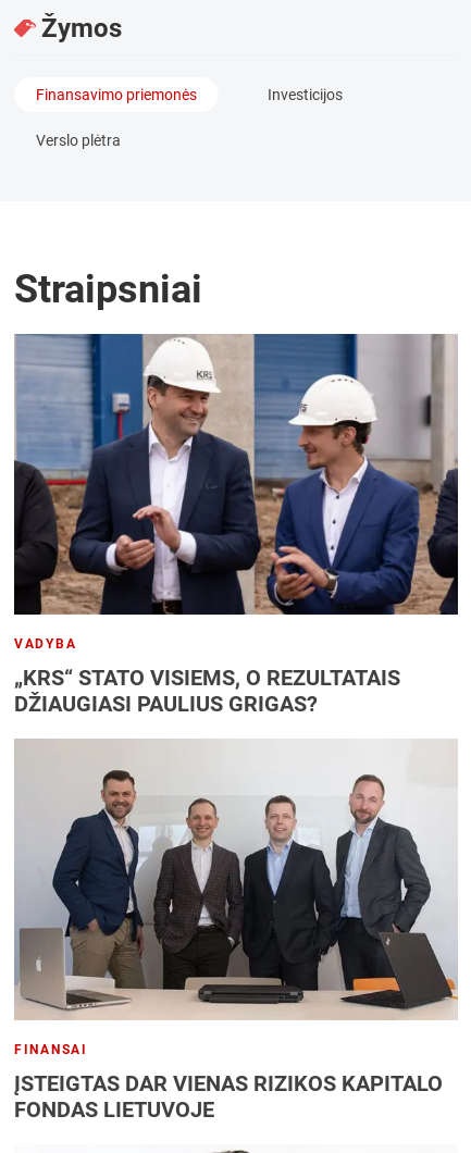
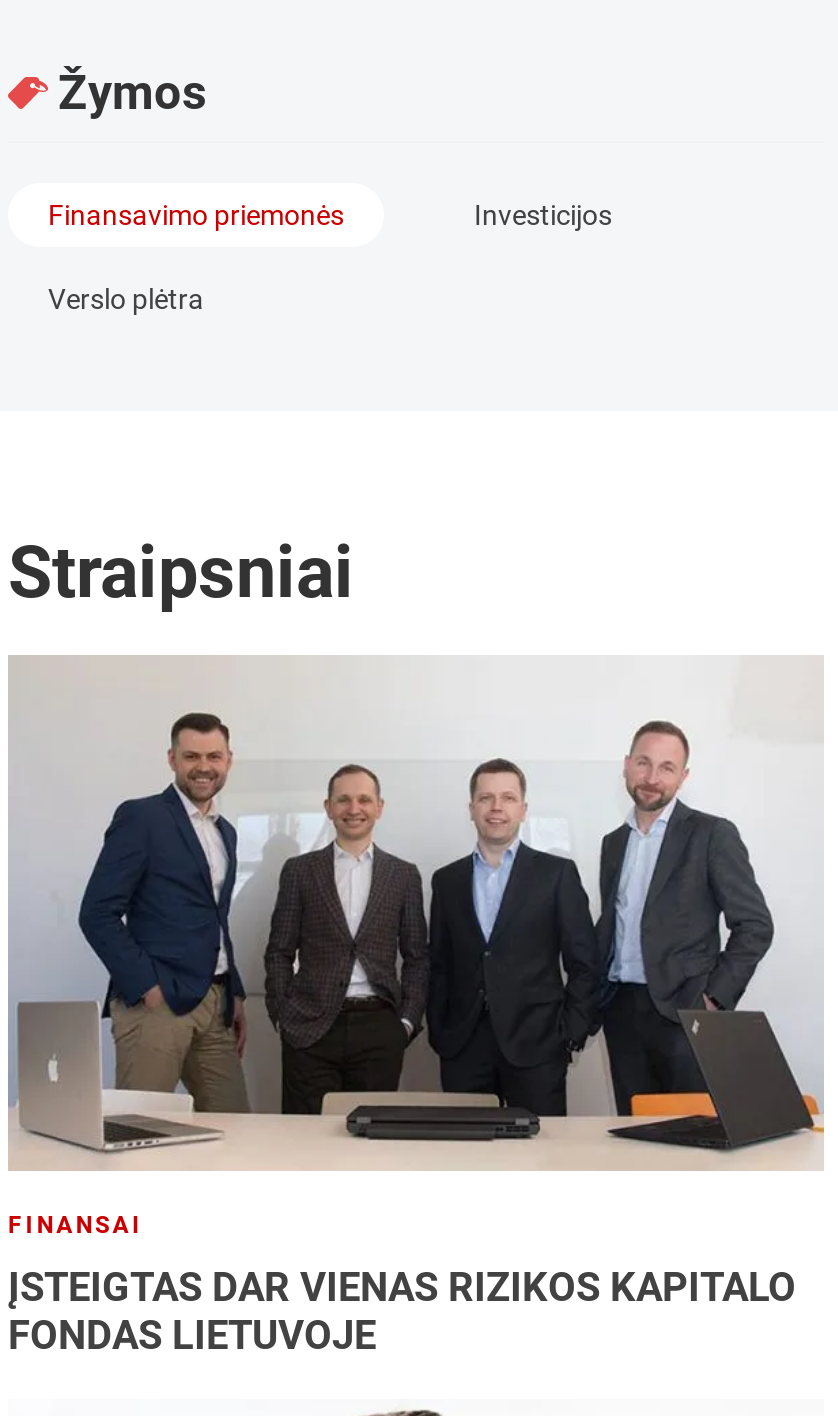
[13,333,459,717] [image] | VADYBA | „KRS“ STATO VISIEMS, O REZULTATAIS | DŽIAUGIASI PAULIUS GRIGAS? -> none

